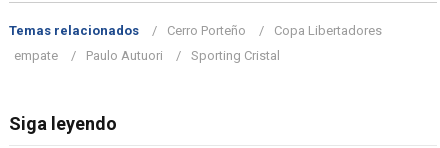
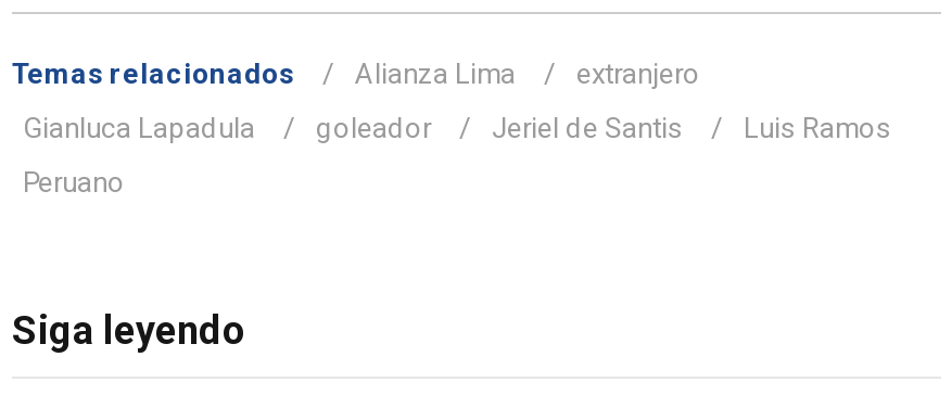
[14,23,382,63] Cerro Porteño | Copa Libertadores | empate | Paulo Autuori | Sporting Cristal -> [23,57,891,198] Alianza Lima | extranjero | Gianluca Lapadula | goleador | Jeriel de Santis | Luis Ramos | Peruano

